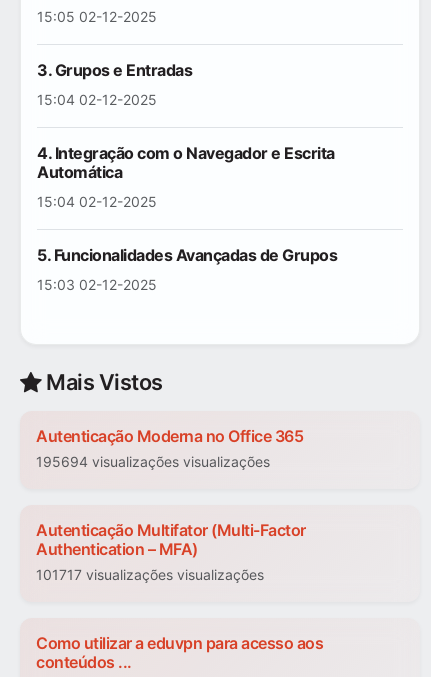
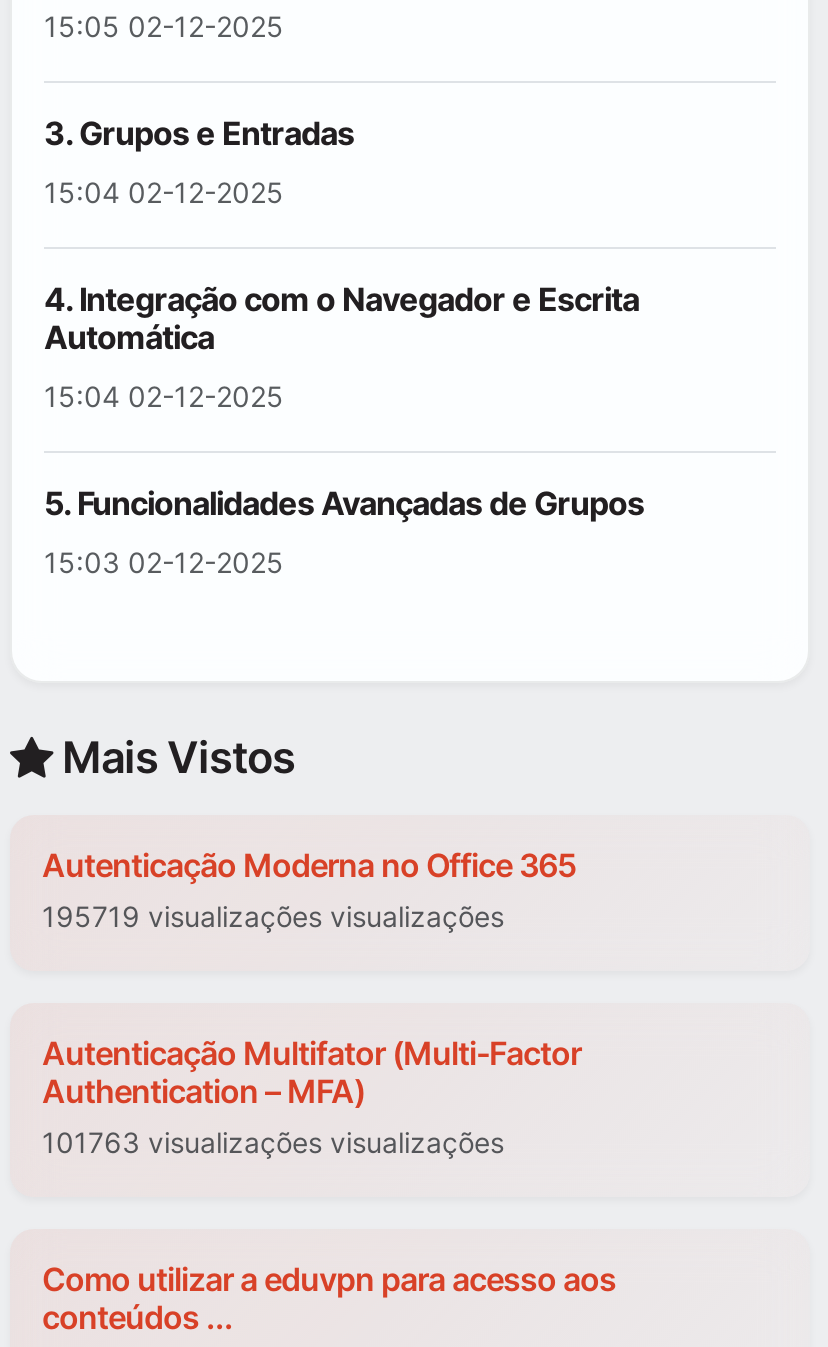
[36,453,270,470] 195694 visualizações visualizações -> [42,900,504,934] 195719 visualizações visualizações
[36,566,264,583] 101717 visualizações visualizações -> [42,1126,504,1160] 101763 visualizações visualizações

